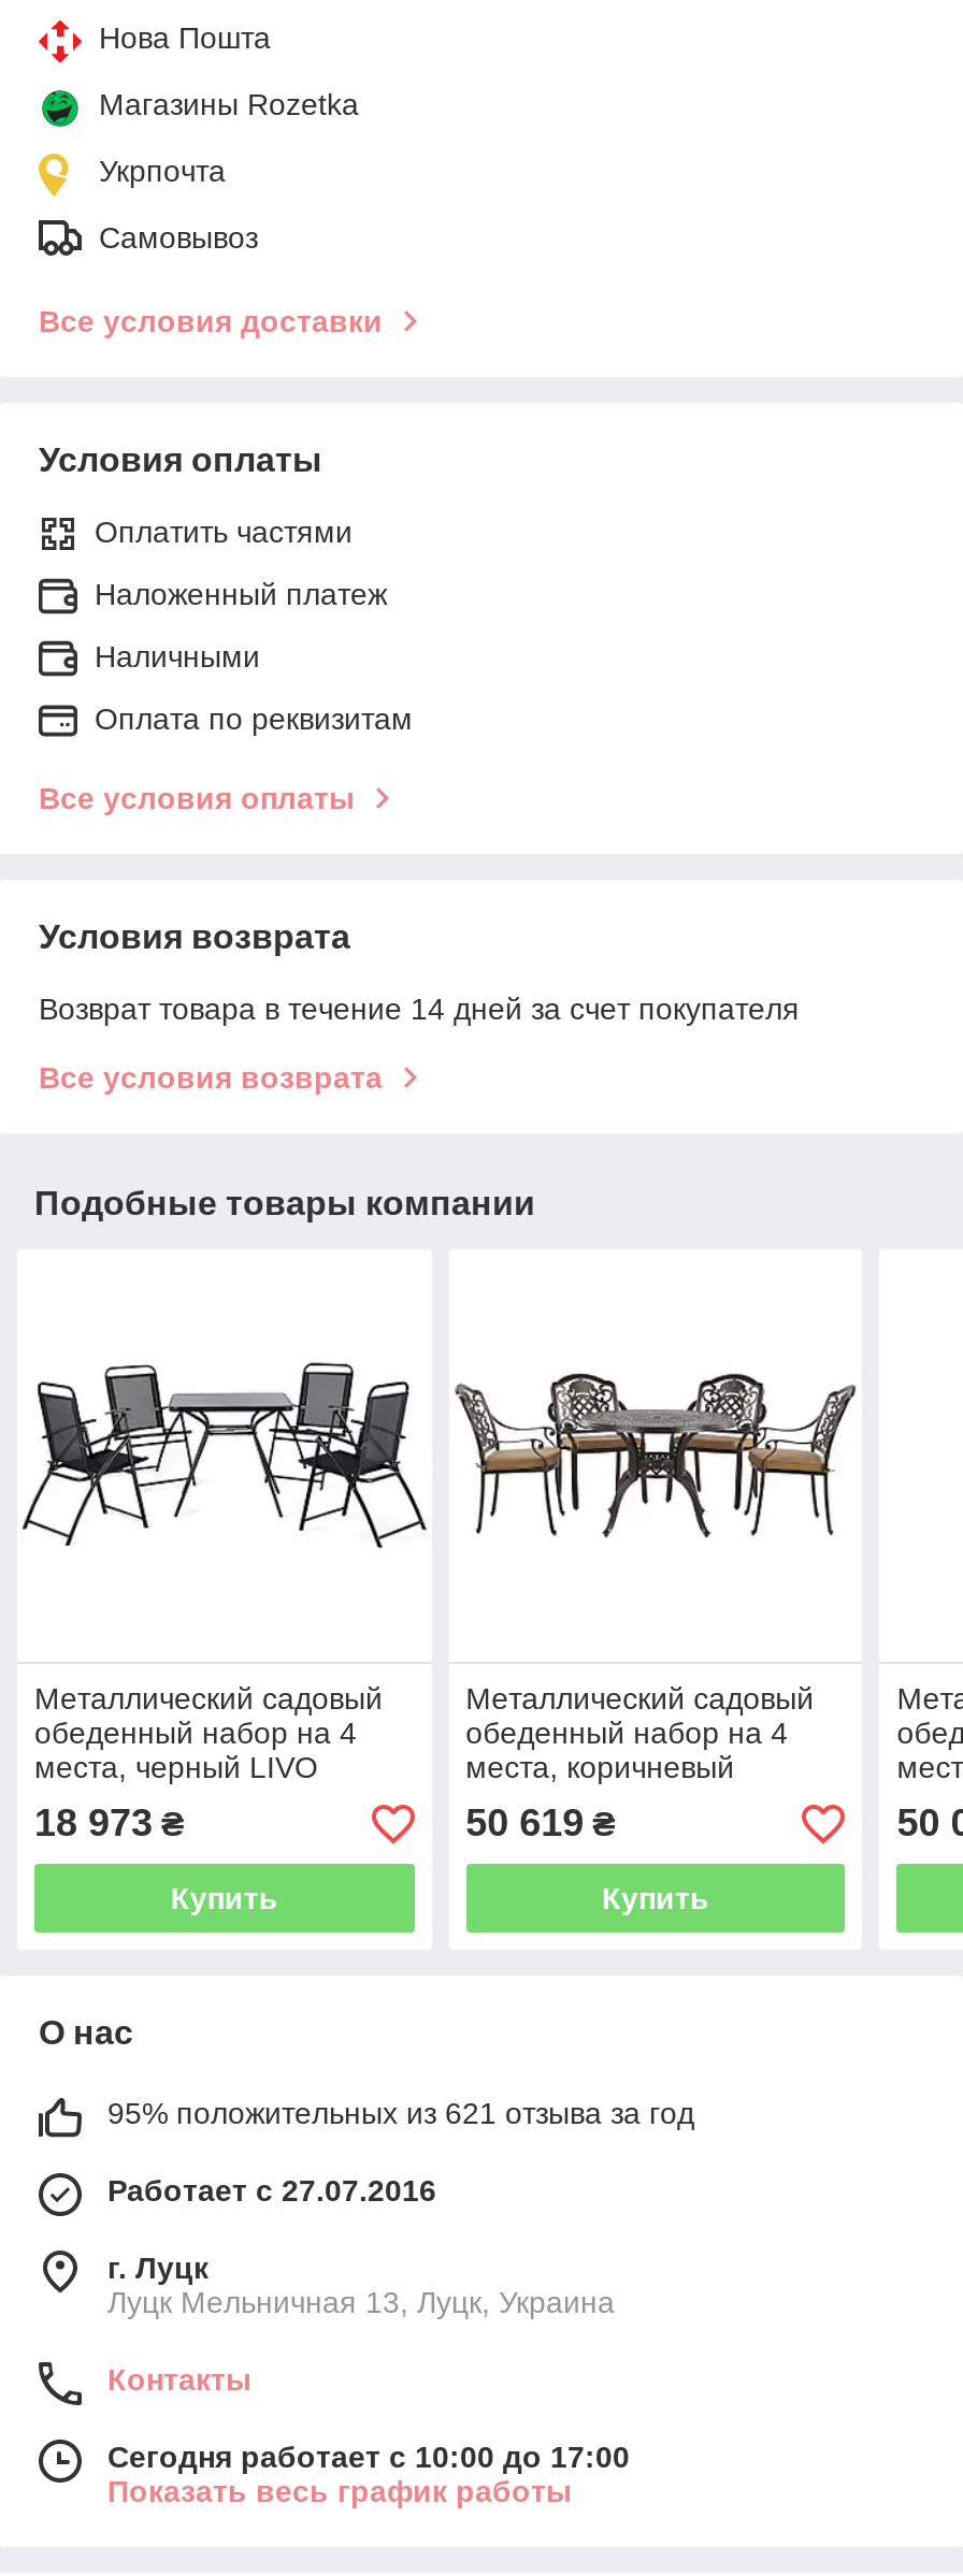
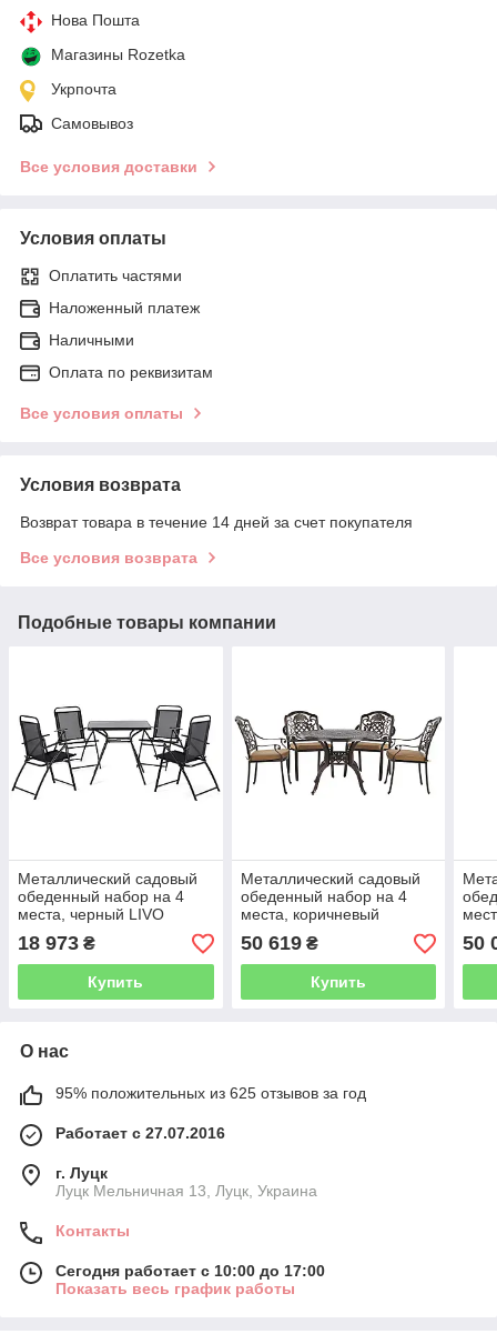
[107,2097,694,2131] 95% положительных из 621 отзыва за год -> [55,1085,366,1102] 95% положительных из 625 отзывов за год

